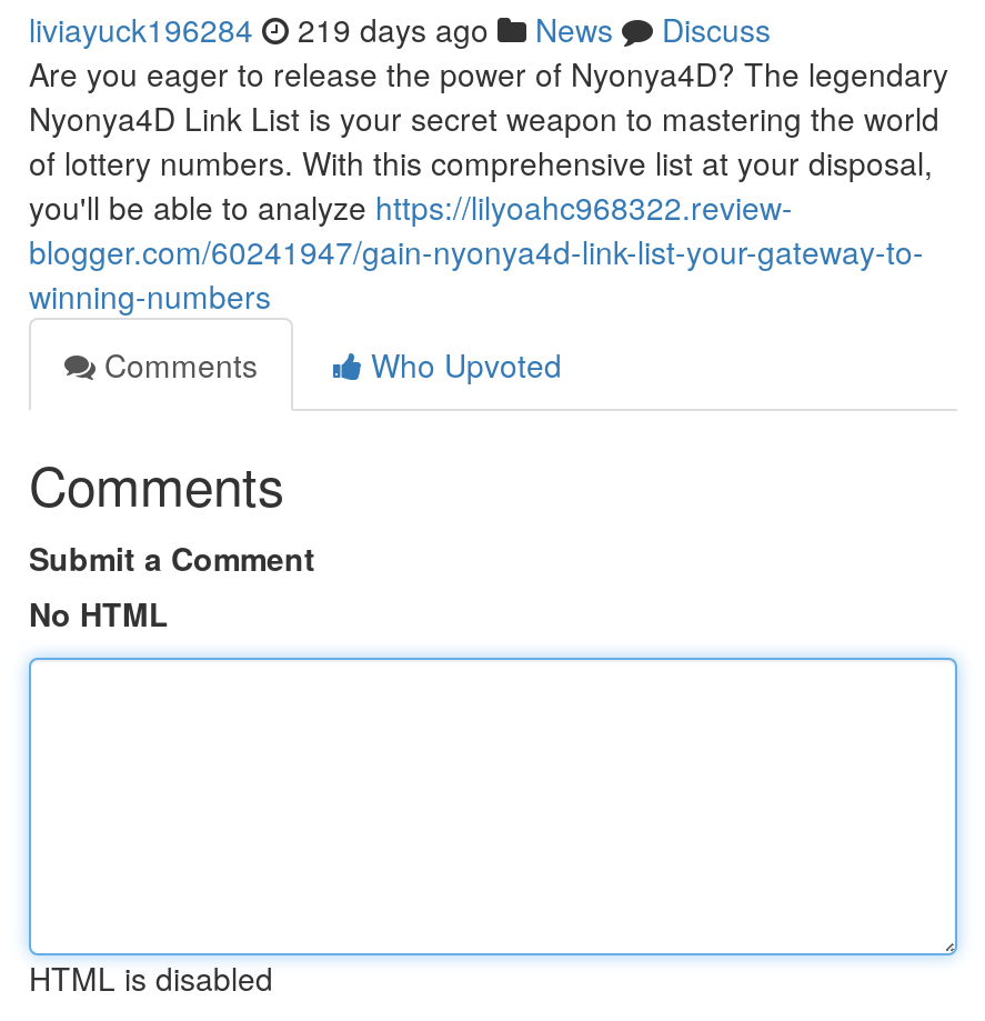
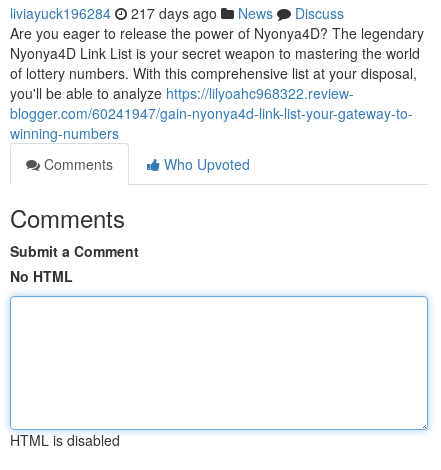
[29,7,771,51] liviayuck196284 219 days ago News Discuss -> [10,3,344,23] liviayuck196284 217 days ago News Discuss

